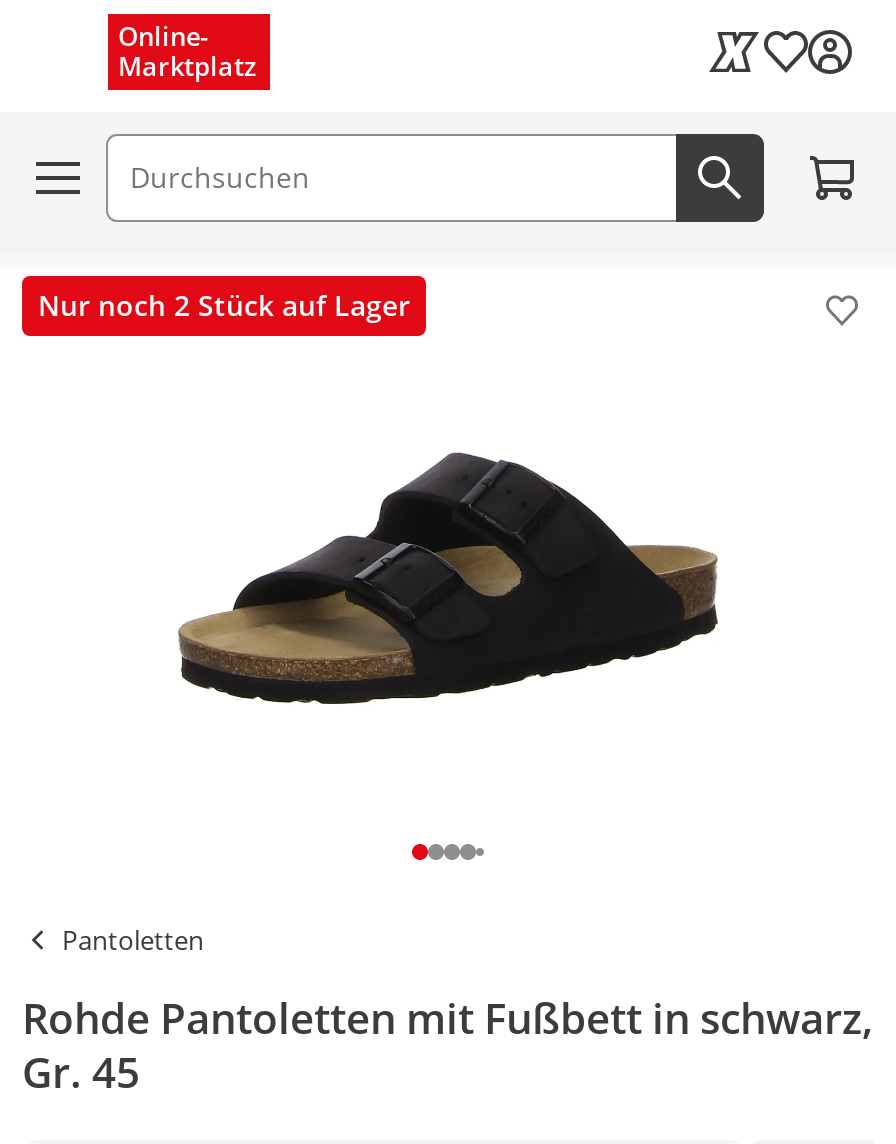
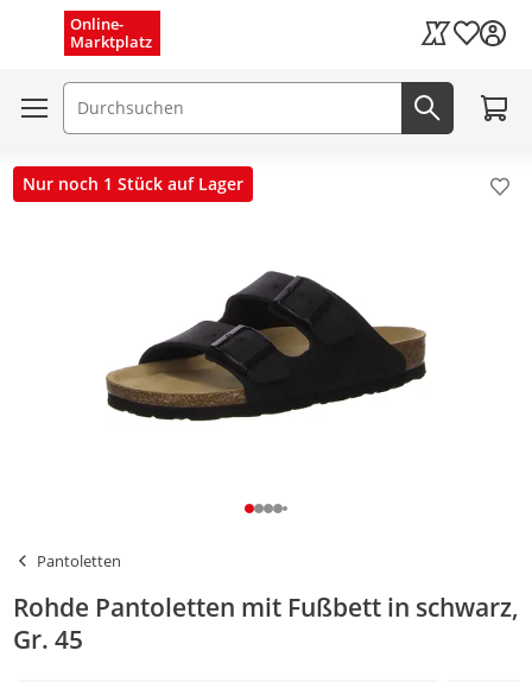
[38,286,410,324] Nur noch 2 Stück auf Lager -> [23,172,243,195] Nur noch 1 Stück auf Lager

